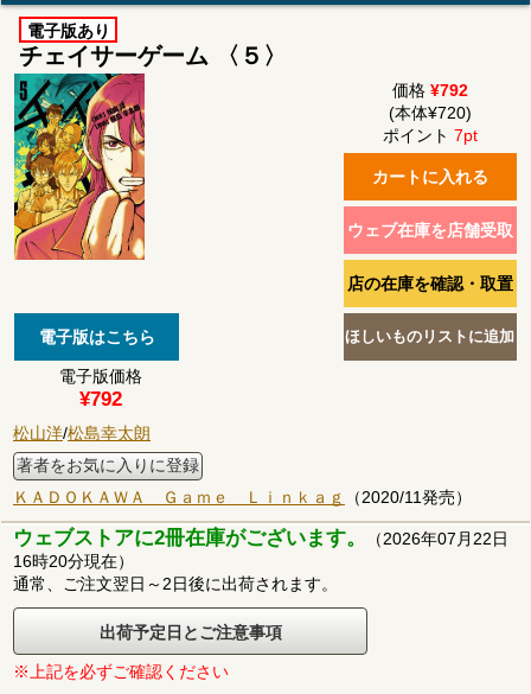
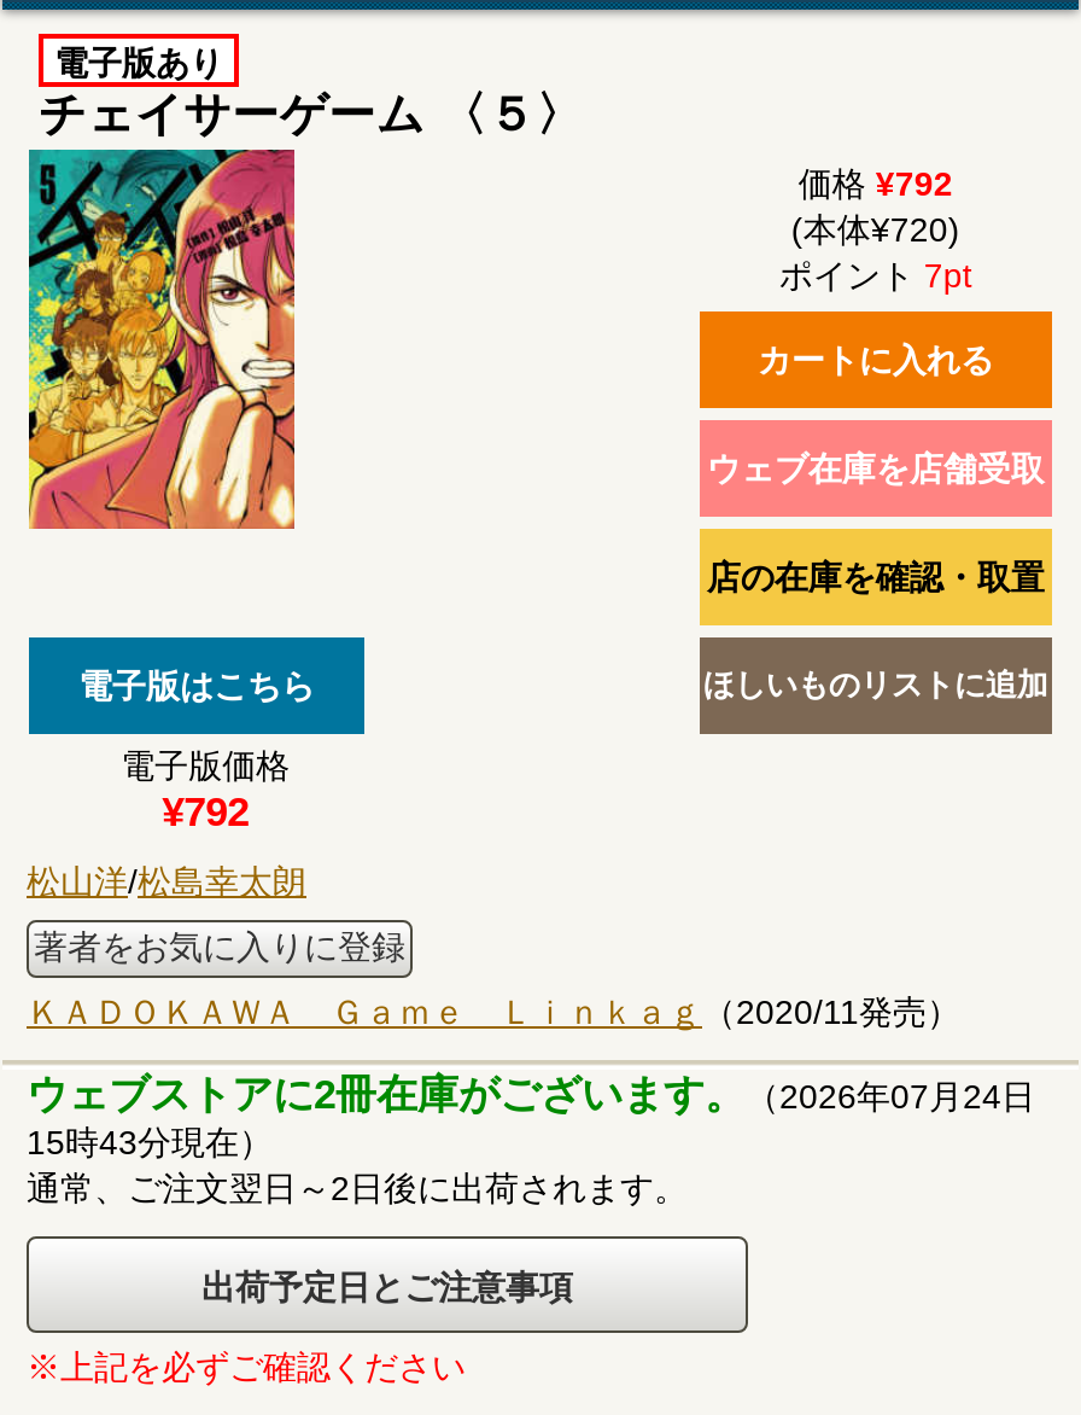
[13,526,508,549] ウェブストアに2冊在庫がございます。（2026年07月22日 -> [27,1072,1035,1118] ウェブストアに2冊在庫がございます。（2026年07月24日
[13,551,134,570] 16時20分現在） -> [27,1122,273,1161] 15時43分現在）

